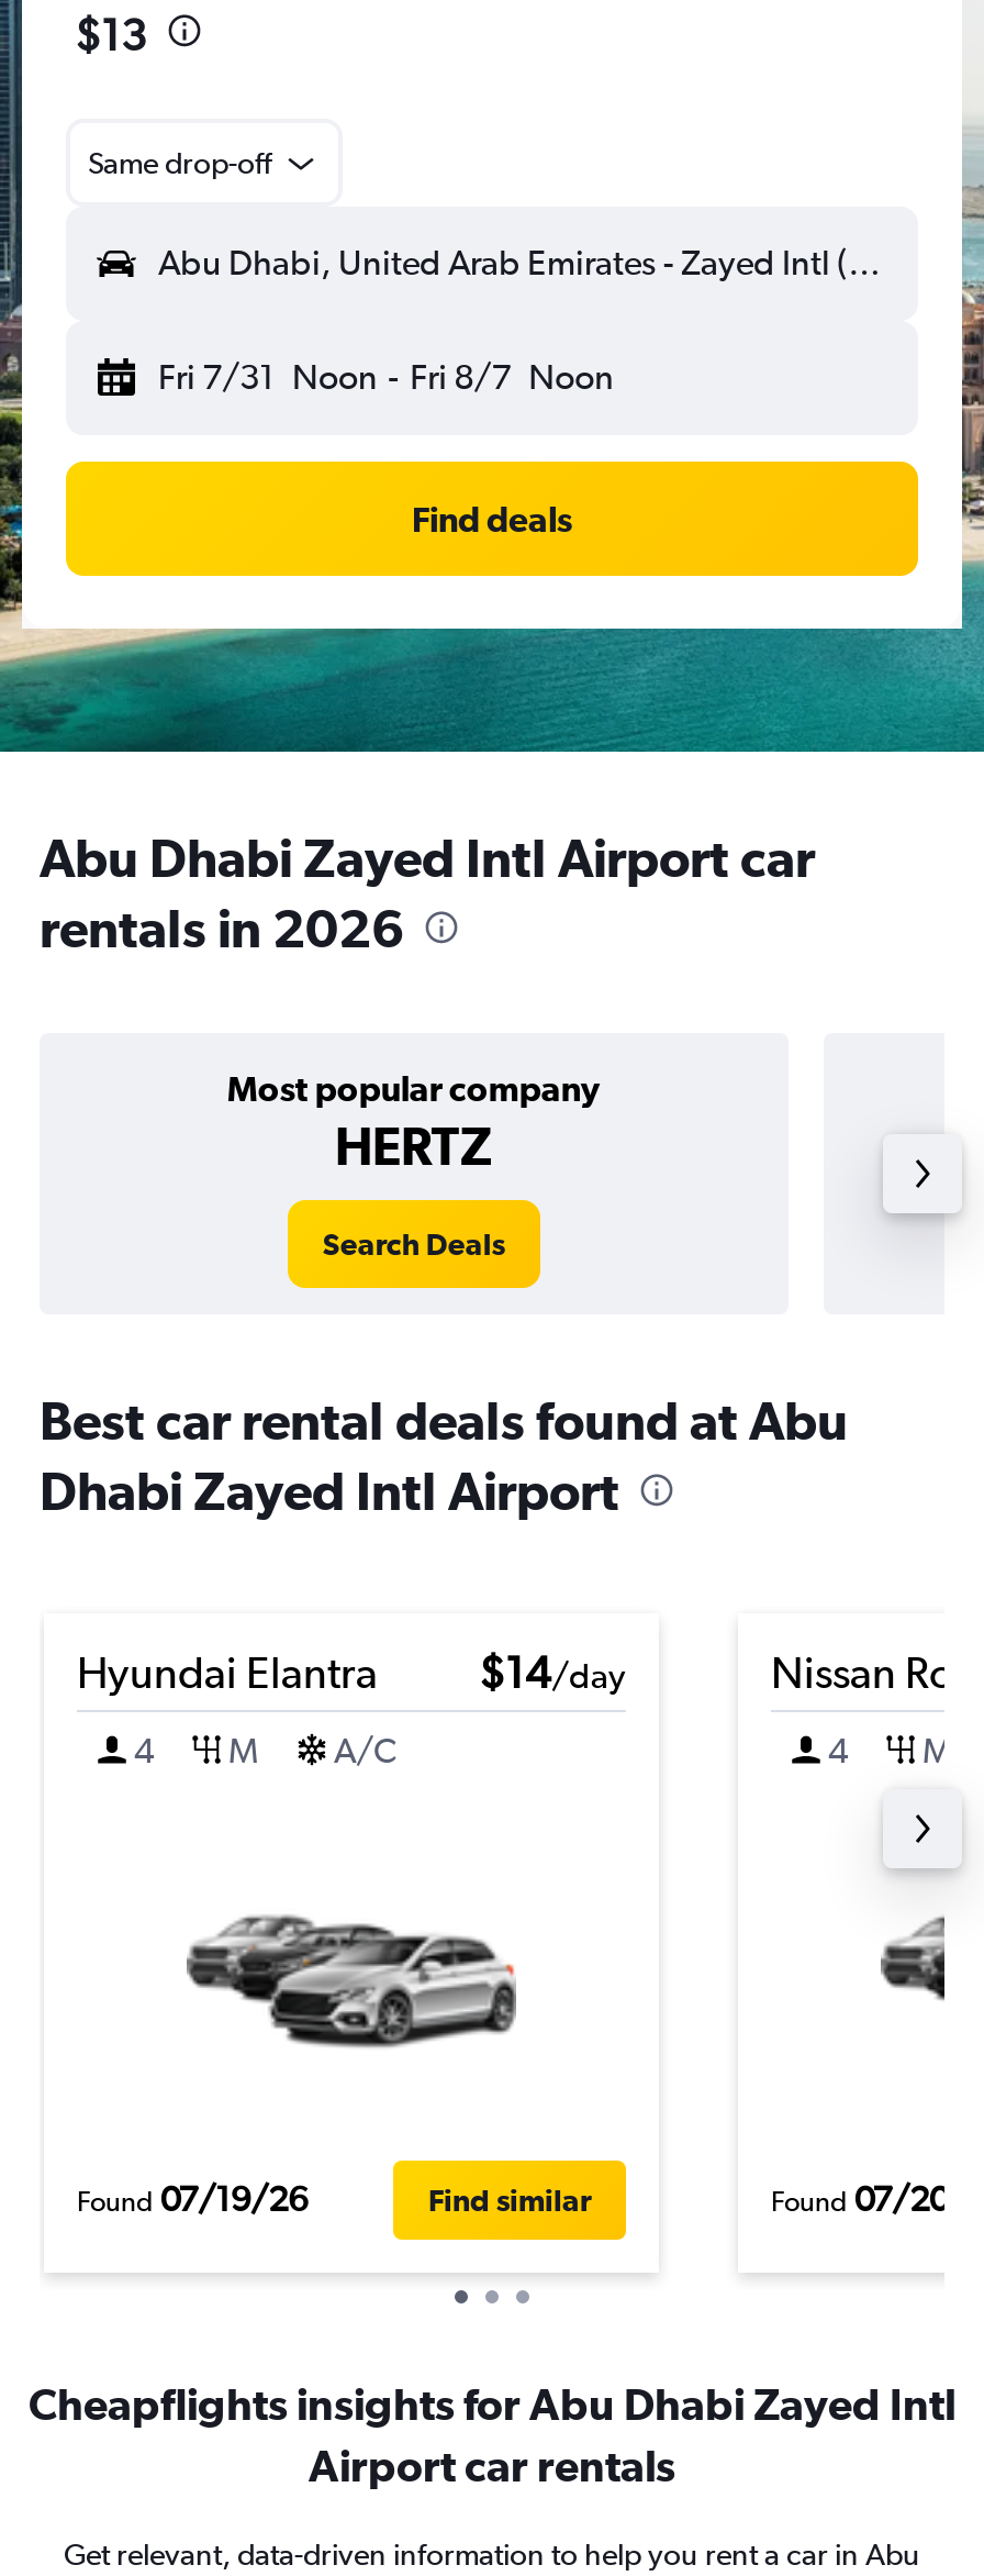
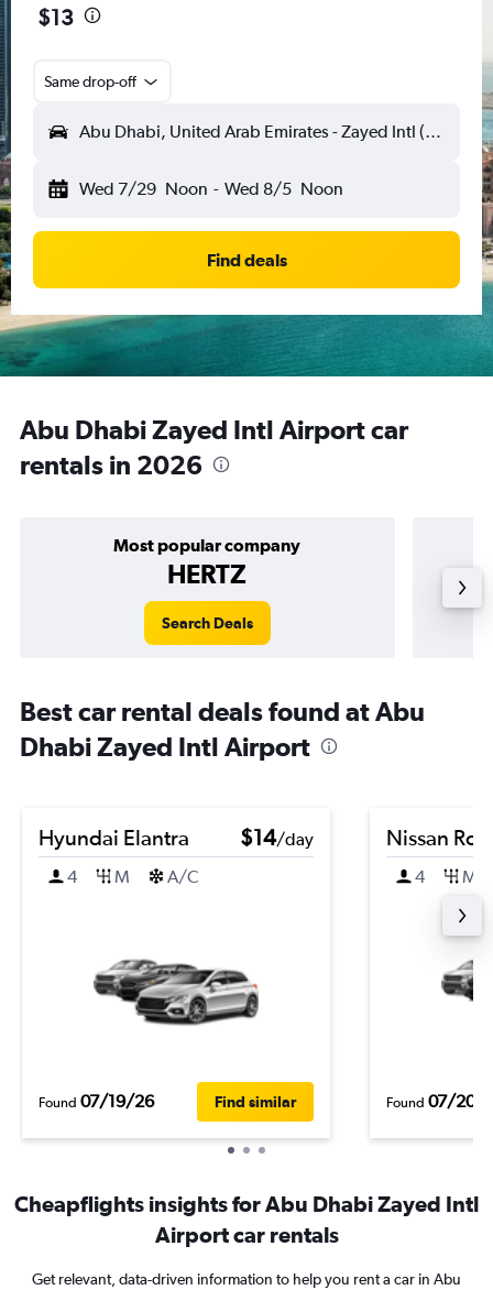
[158,356,614,398] Fri 7/31 Noon - Fri 8/7 Noon -> [79,178,343,199] Wed 7/29 Noon - Wed 8/5 Noon

